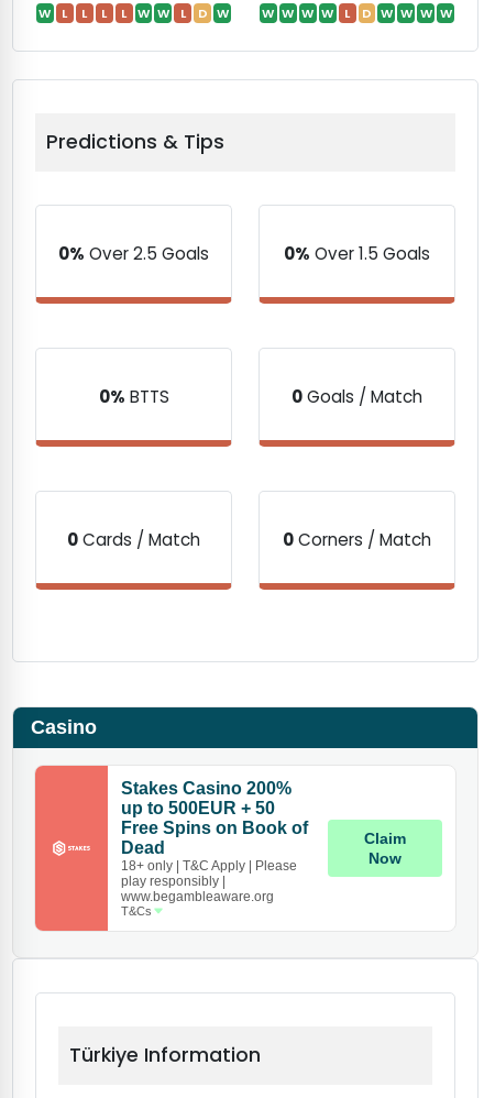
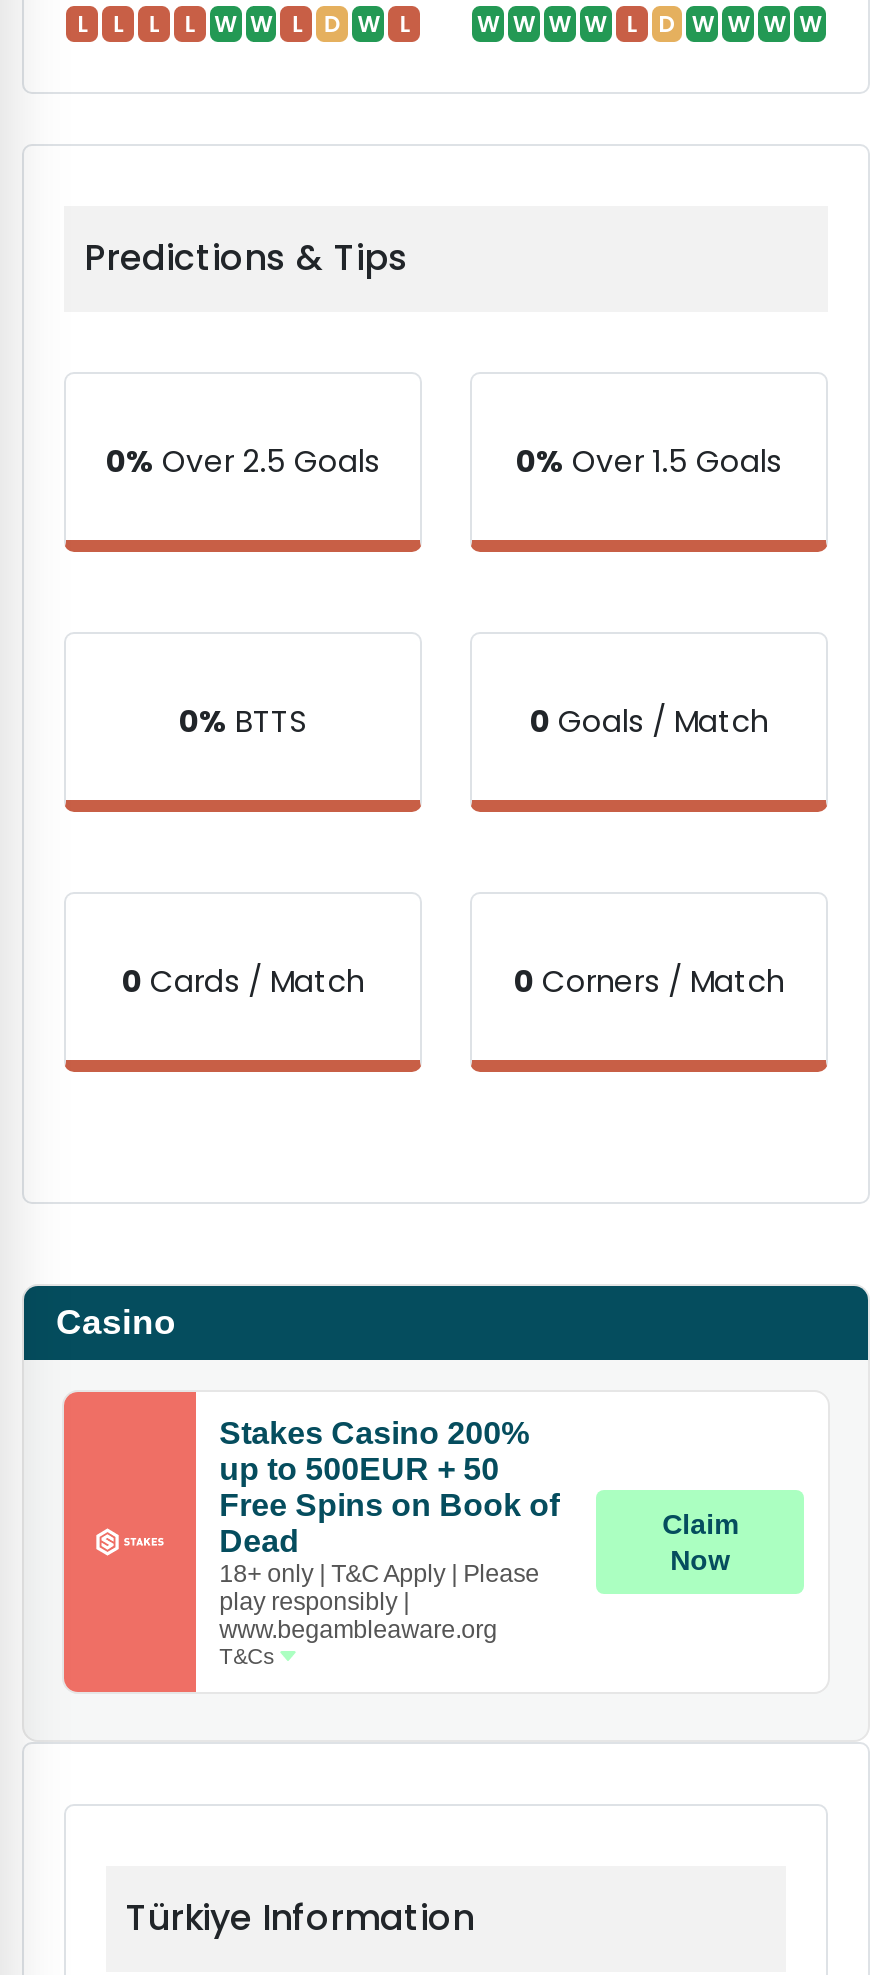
[39,4,51,22] W -> none
none -> [399,7,409,39] L

